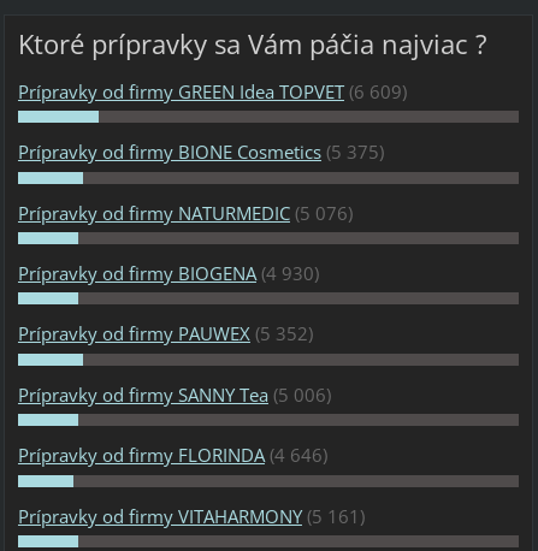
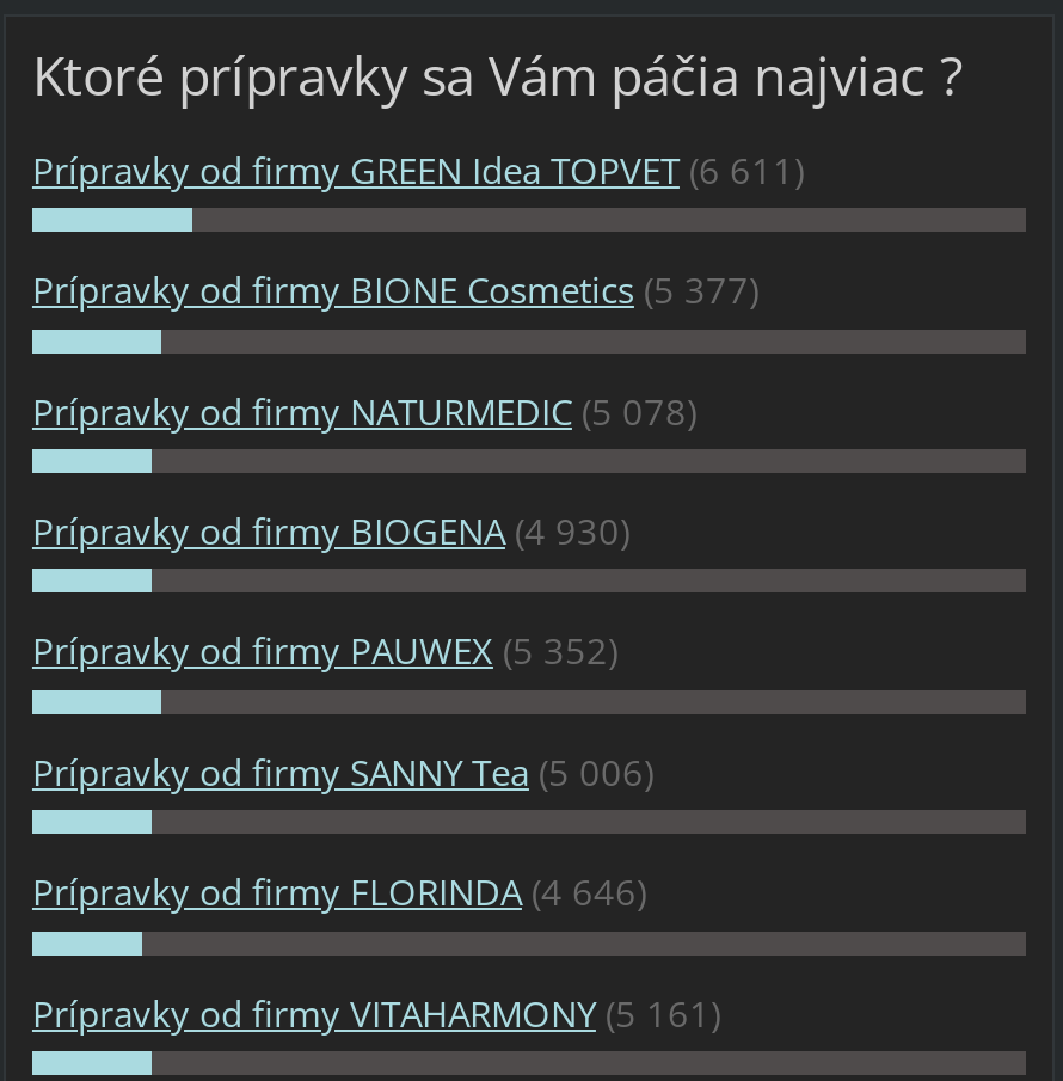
[18,79,407,103] Prípravky od firmy GREEN Idea TOPVET (6 609) -> [32,145,804,193] Prípravky od firmy GREEN Idea TOPVET (6 611)
[18,140,384,164] Prípravky od firmy BIONE Cosmetics (5 375) -> [32,265,758,313] Prípravky od firmy BIONE Cosmetics (5 377)
[18,200,353,224] Prípravky od firmy NATURMEDIC (5 076) -> [32,386,696,434] Prípravky od firmy NATURMEDIC (5 078)

